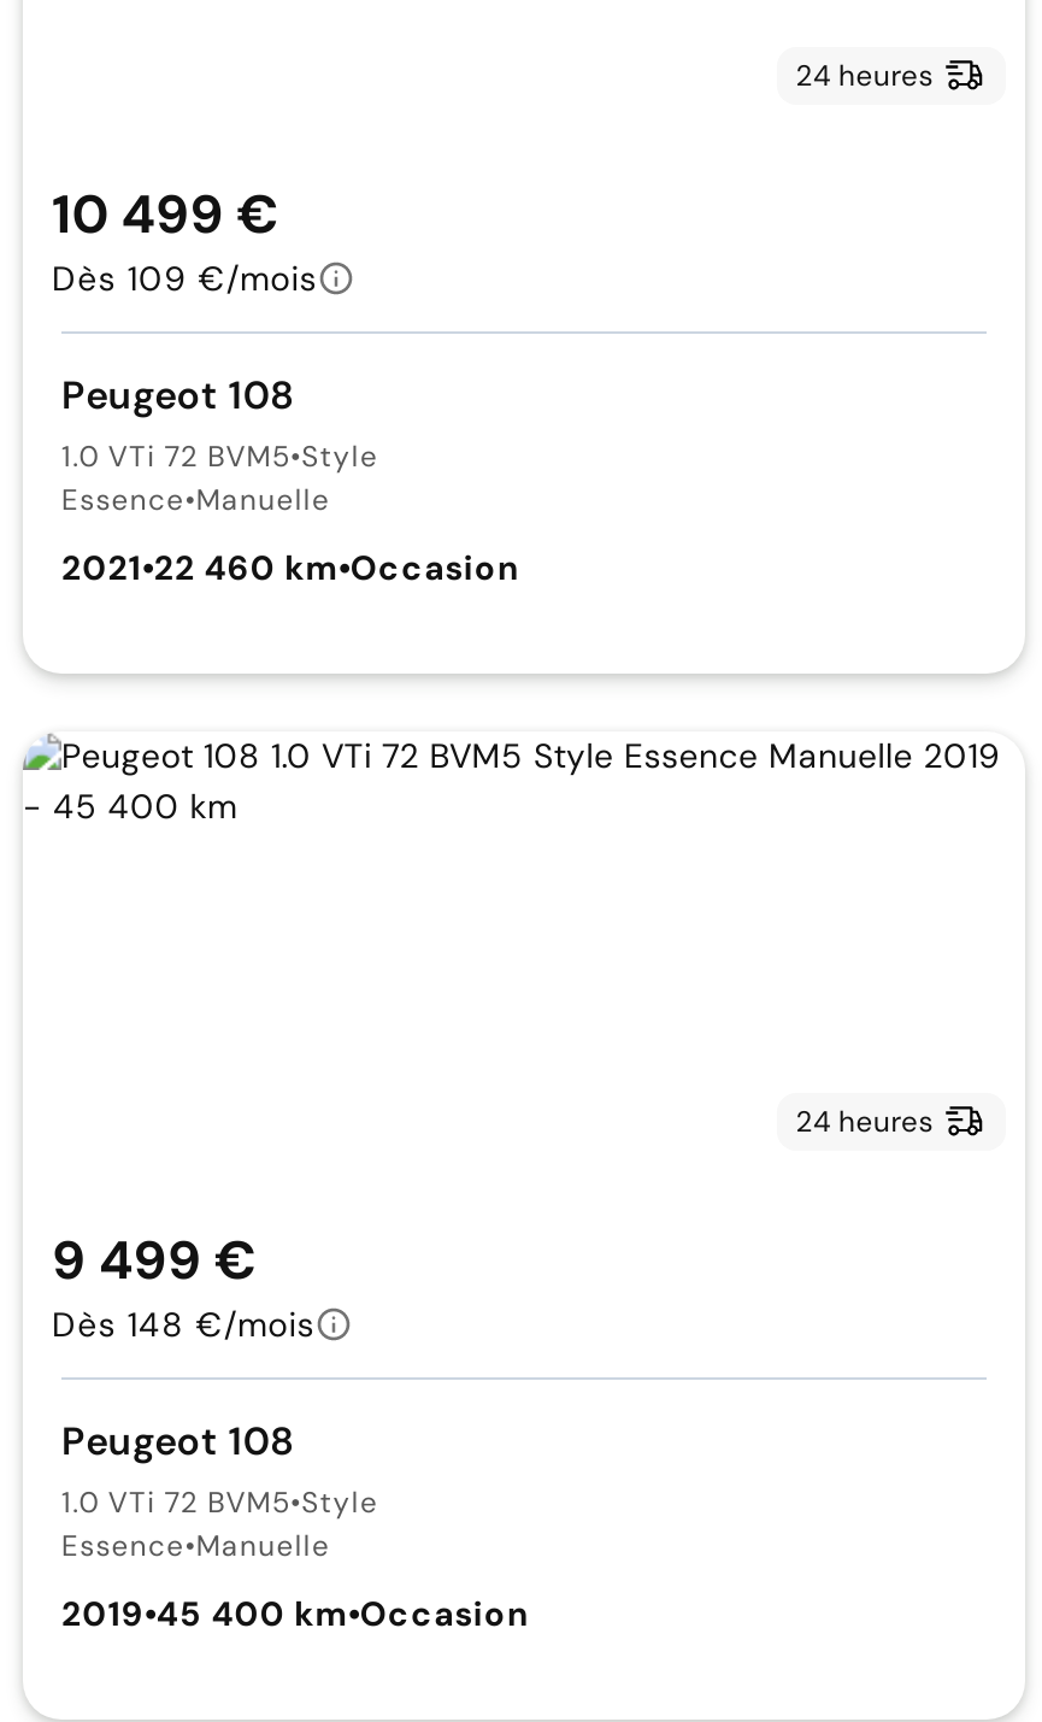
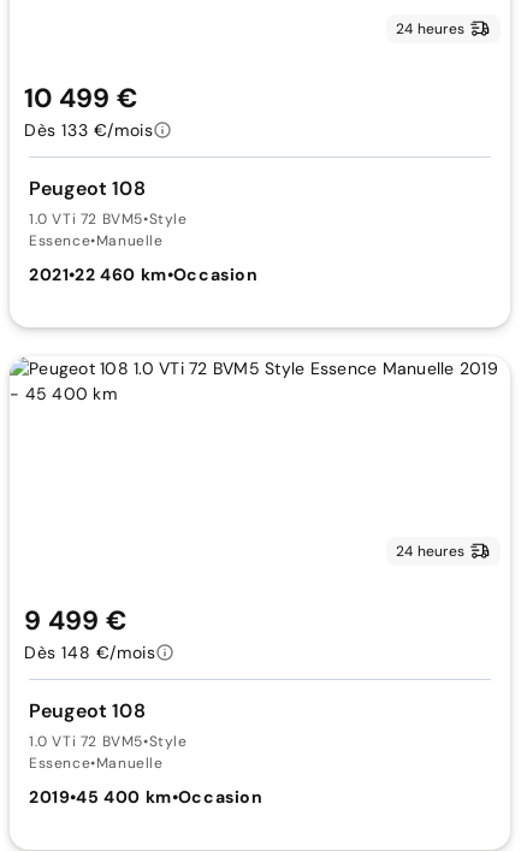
[52,256,318,300] Dès 109 €/mois -> [24,119,153,141] Dès 133 €/mois

